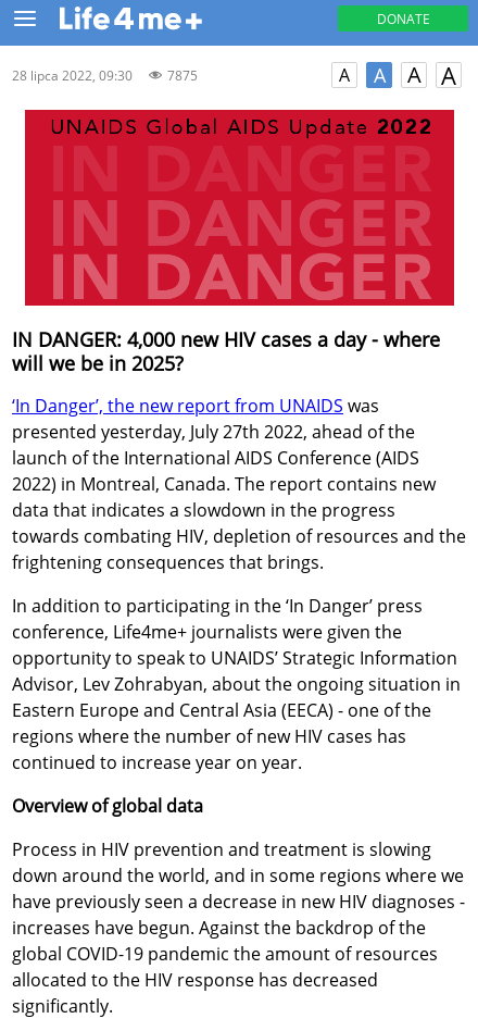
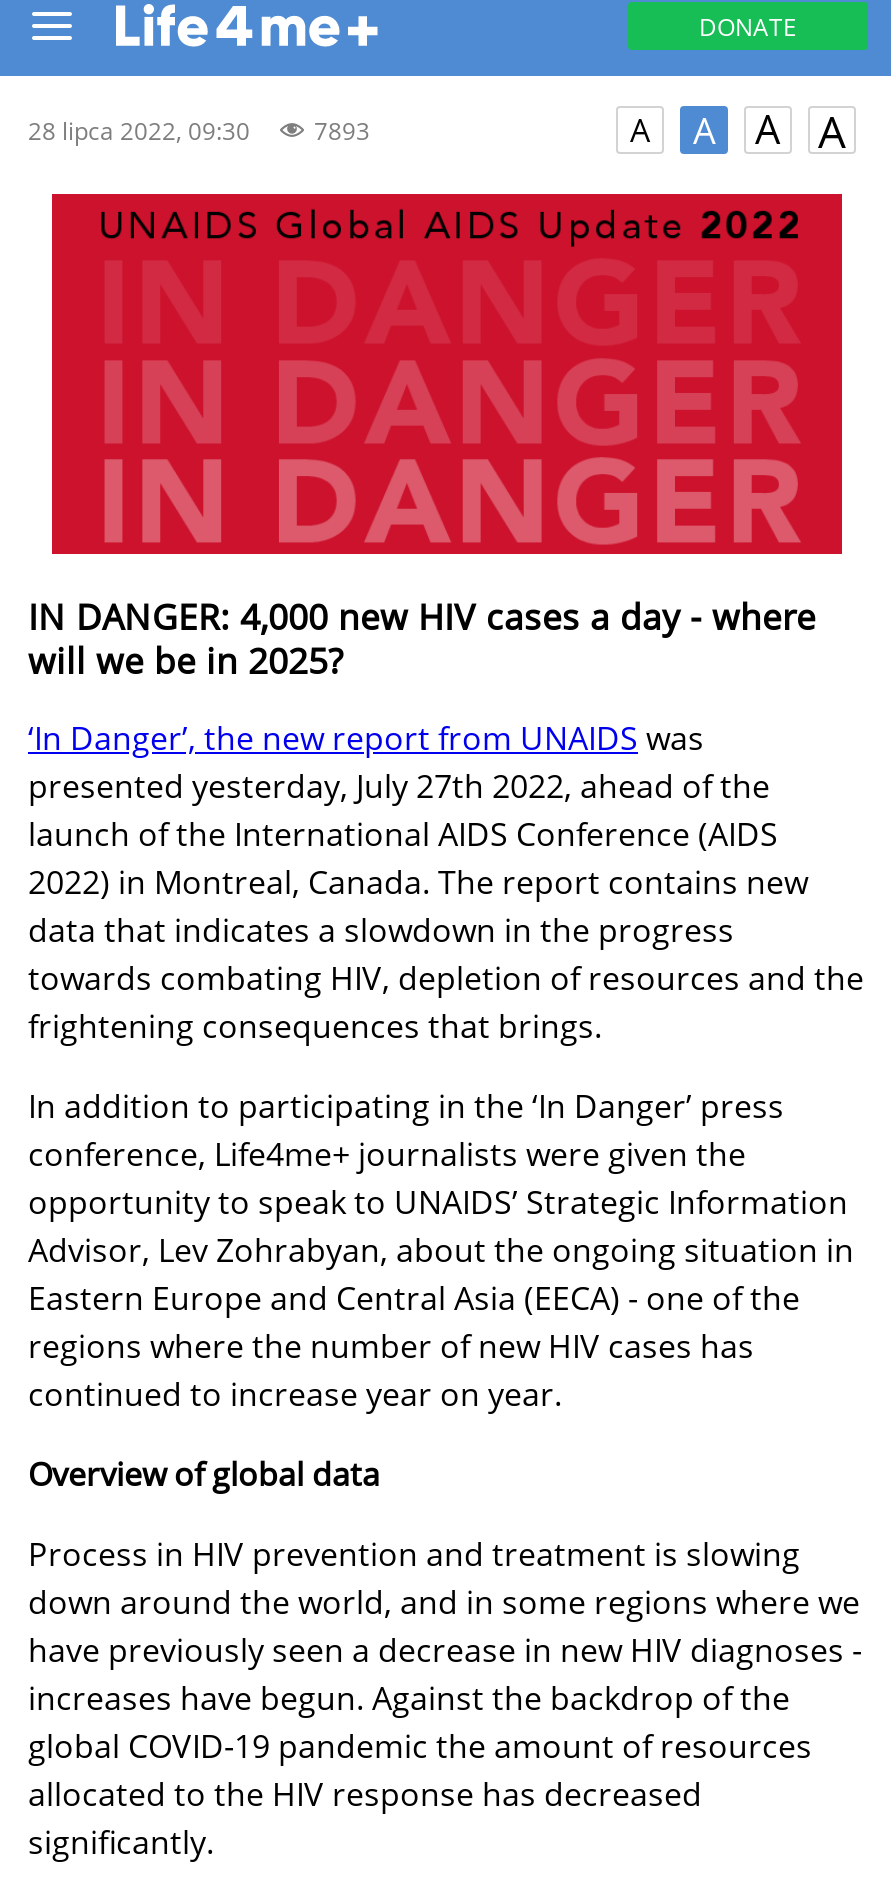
[12,66,198,84] 28 lipca 2022, 09:30 7875 -> [28,113,370,147] 28 lipca 2022, 09:30 7893

